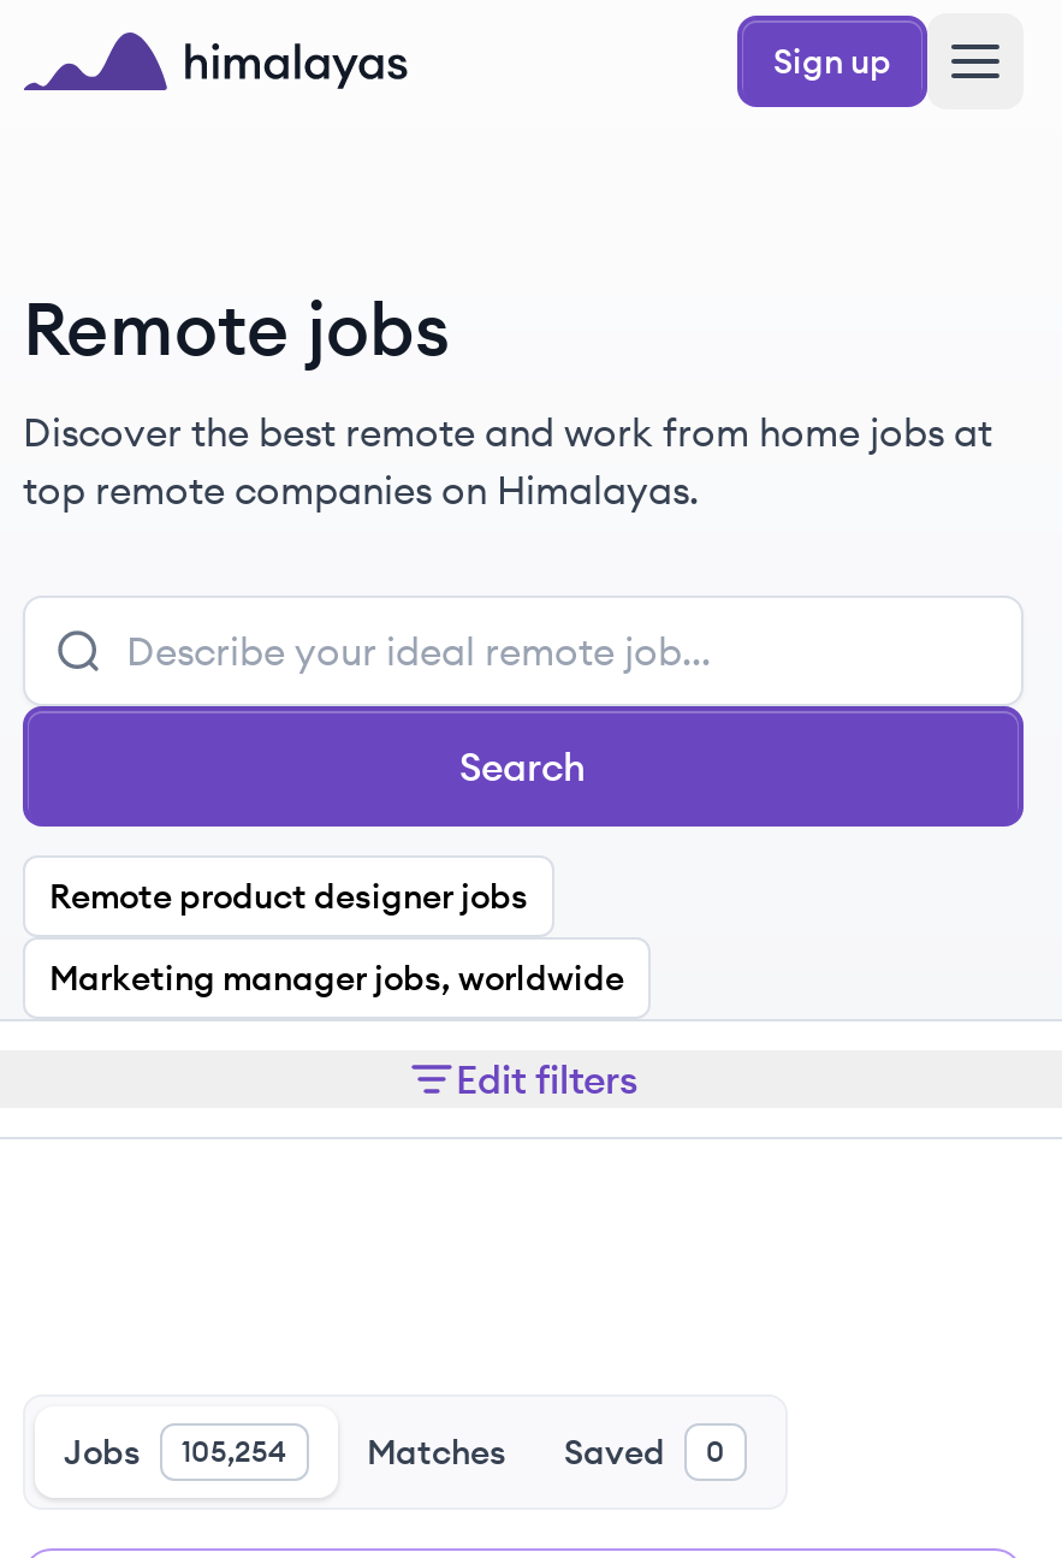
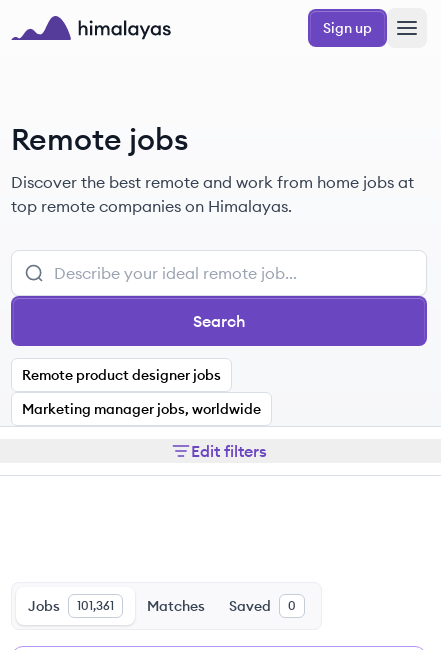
[64,1430,287,1474] Jobs 105,254 -> [28,597,114,615] Jobs 101,361

